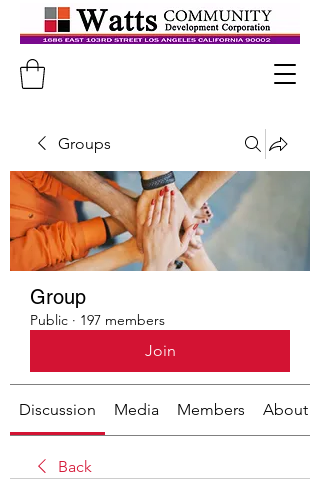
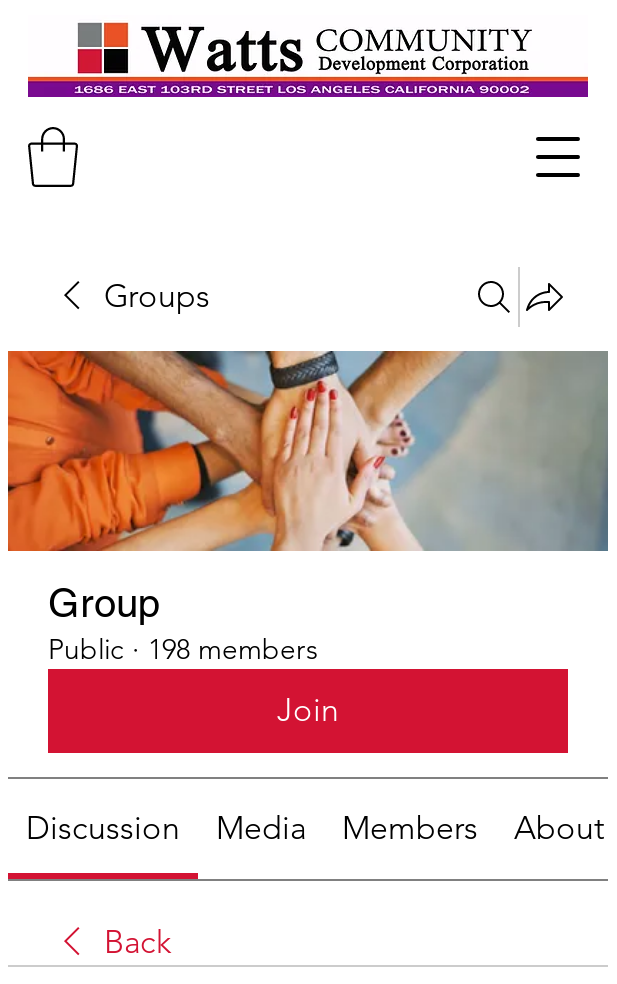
[30,311,165,329] Public · 197 members -> [48,631,318,667] Public · 198 members

